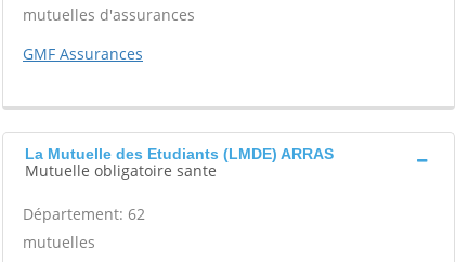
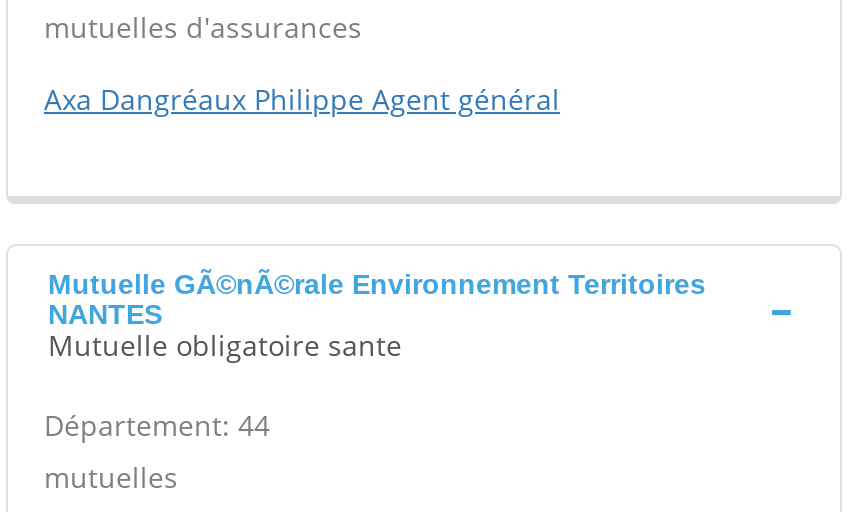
[23,43,143,64] GMF Assurances -> [44,80,560,118] Axa Dangréaux Philippe Agent général
[25,145,334,162] La Mutuelle des Etudiants (LMDE) ARRAS -> [48,268,706,330] Mutuelle GÃ©nÃ©rale Environnement Territoires | NANTES
[23,204,145,224] Département: 62 -> [44,406,270,444] Département: 44

